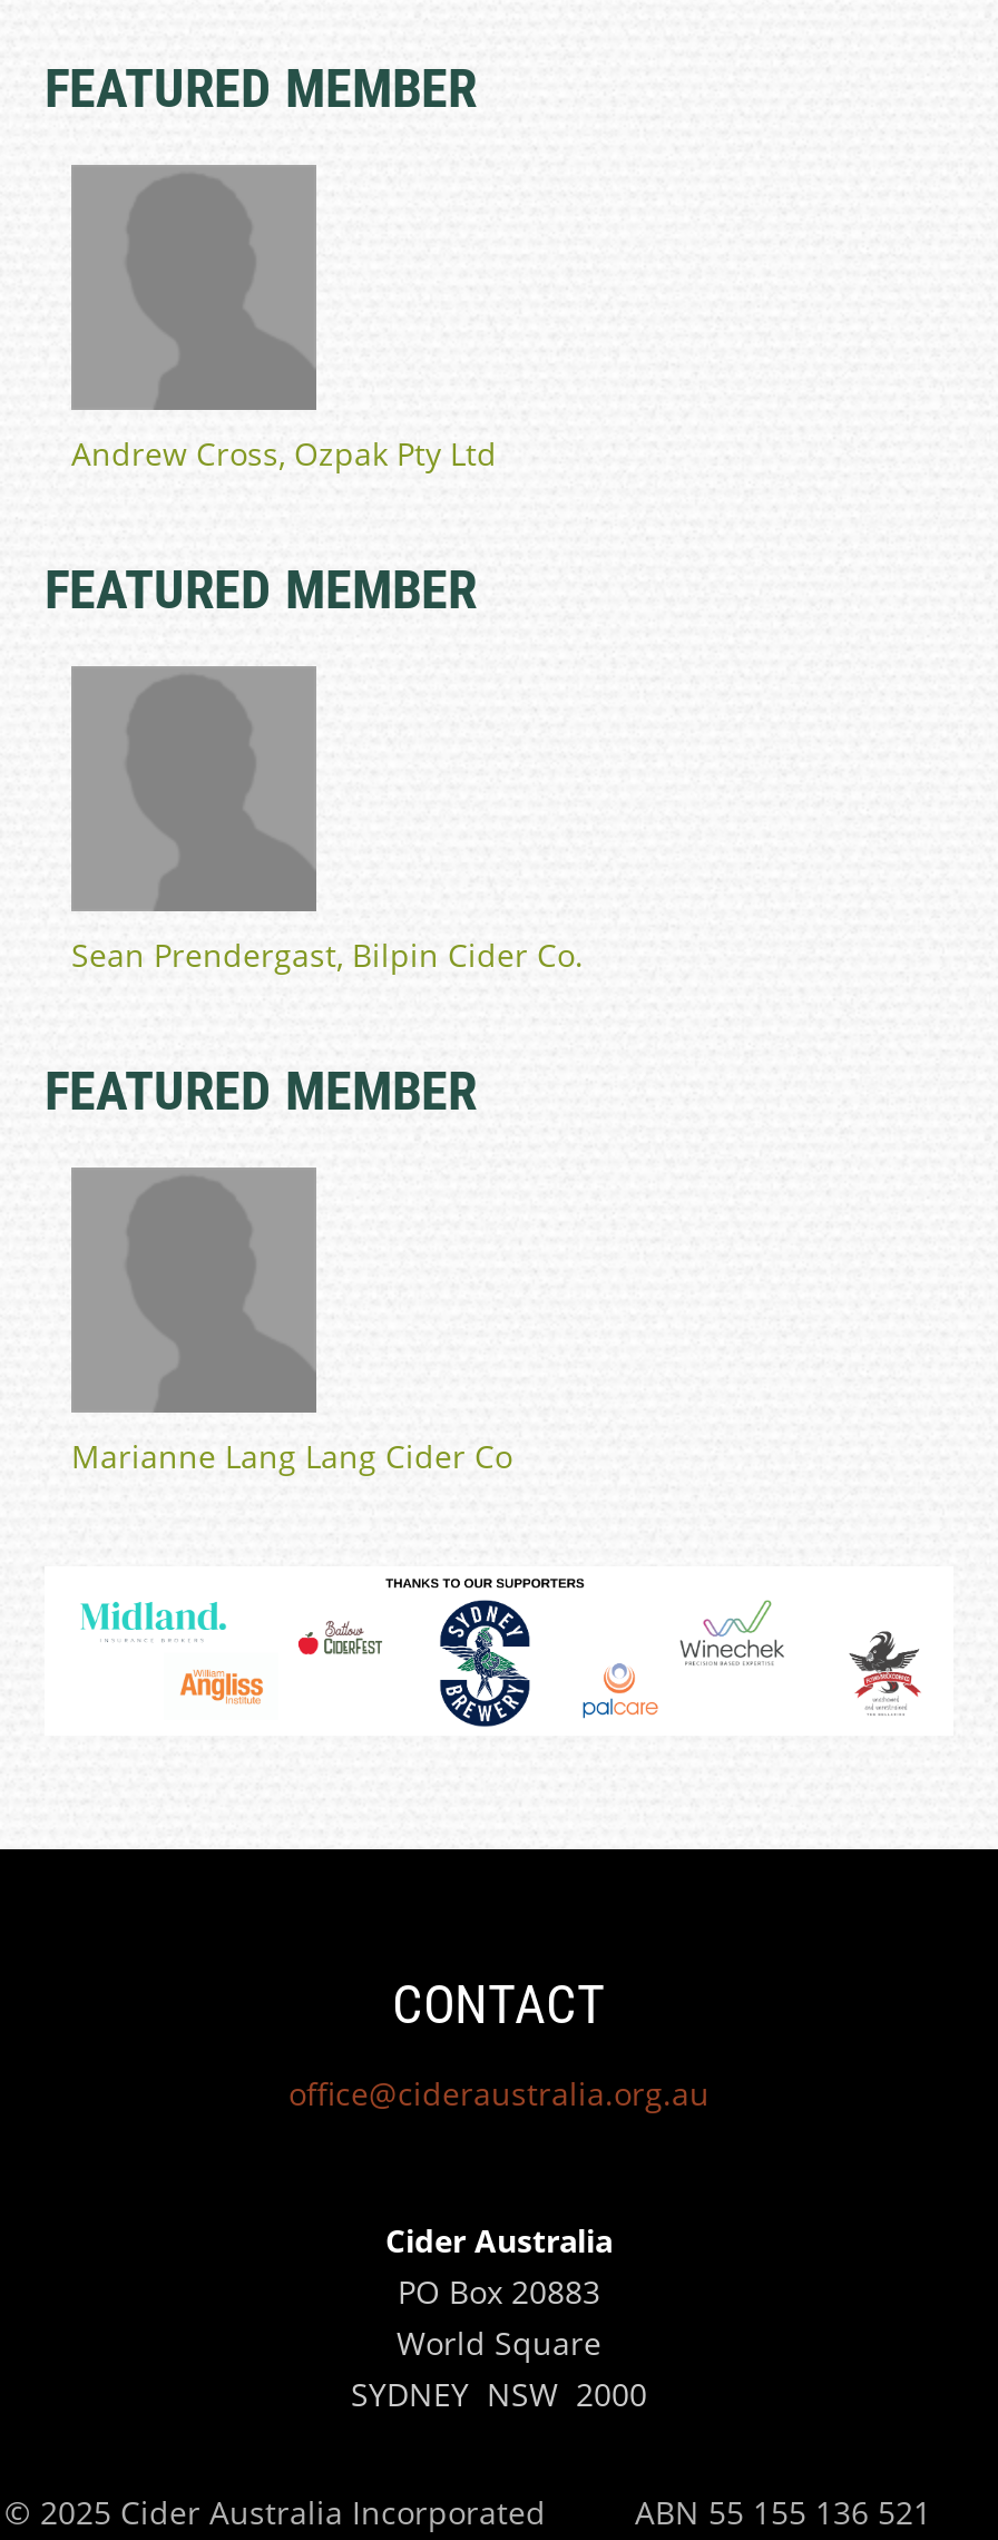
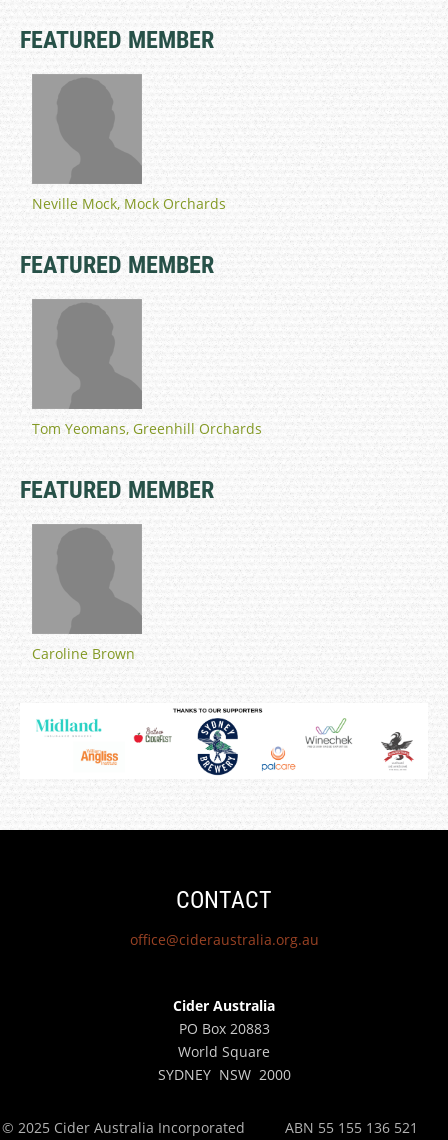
[71,431,497,474] Andrew Cross, Ozpak Pty Ltd -> [32,194,226,213] Neville Mock, Mock Orchards
[71,933,584,975] Sean Prendergast, Bilpin Cider Co. -> [32,419,262,438] Tom Yeomans, Greenhill Orchards
[71,1434,512,1476] Marianne Lang Lang Cider Co -> [32,644,135,663] Caroline Brown

